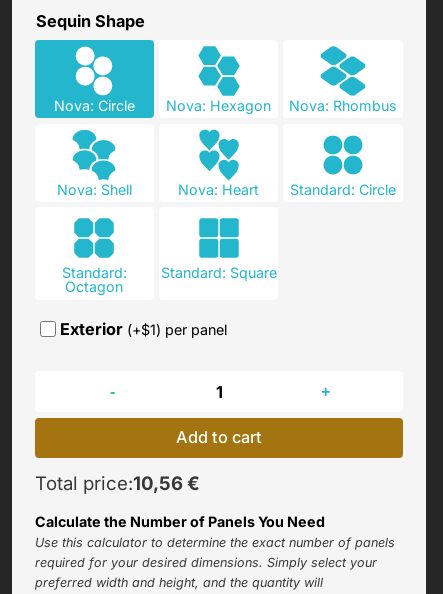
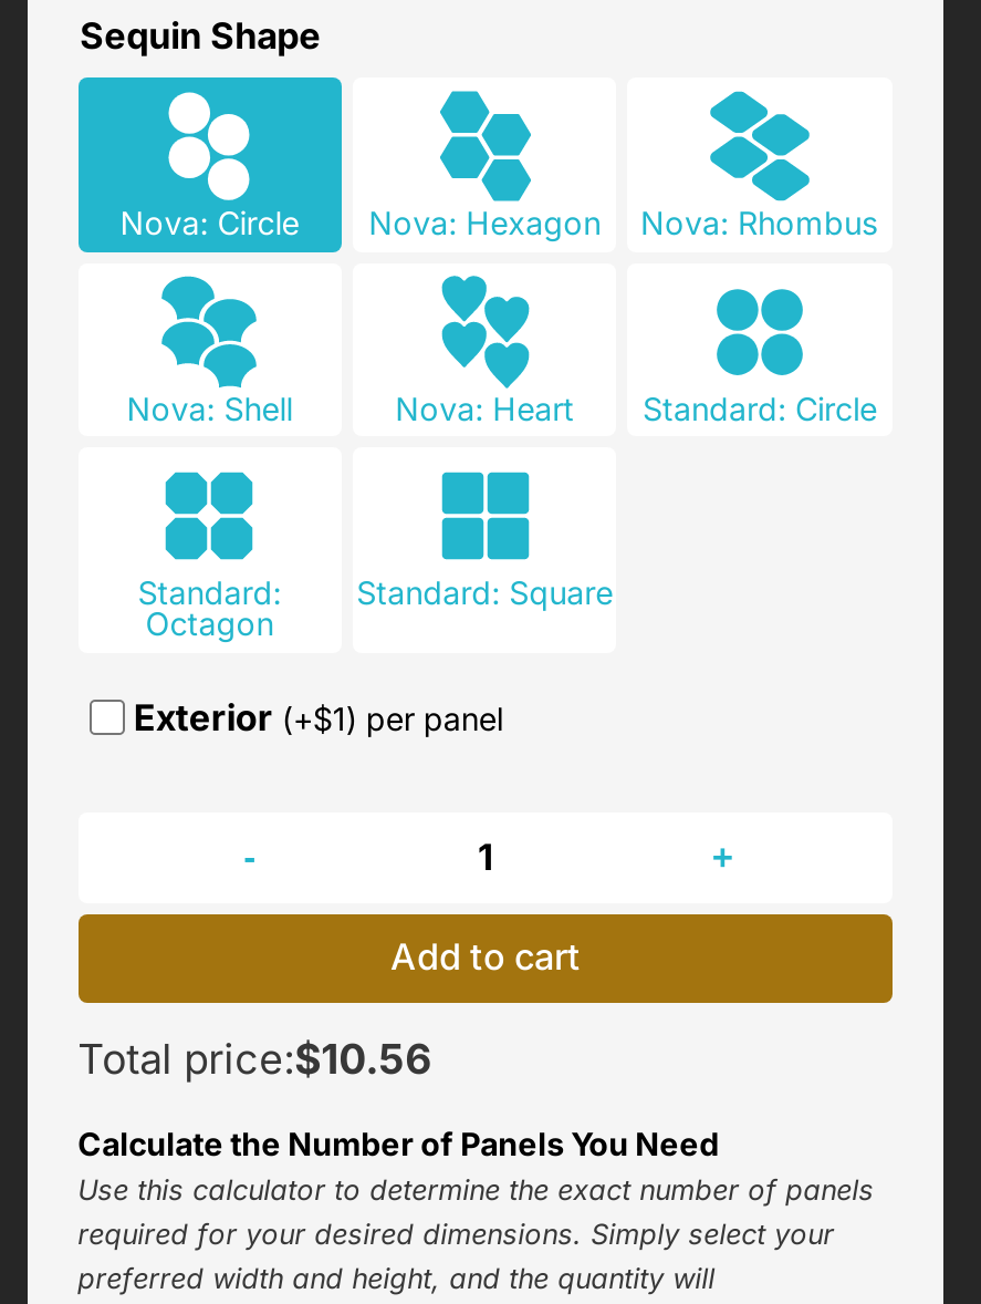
[35,471,200,493] Total price:10,56 € -> [78,1033,432,1082] Total price:$10.56

